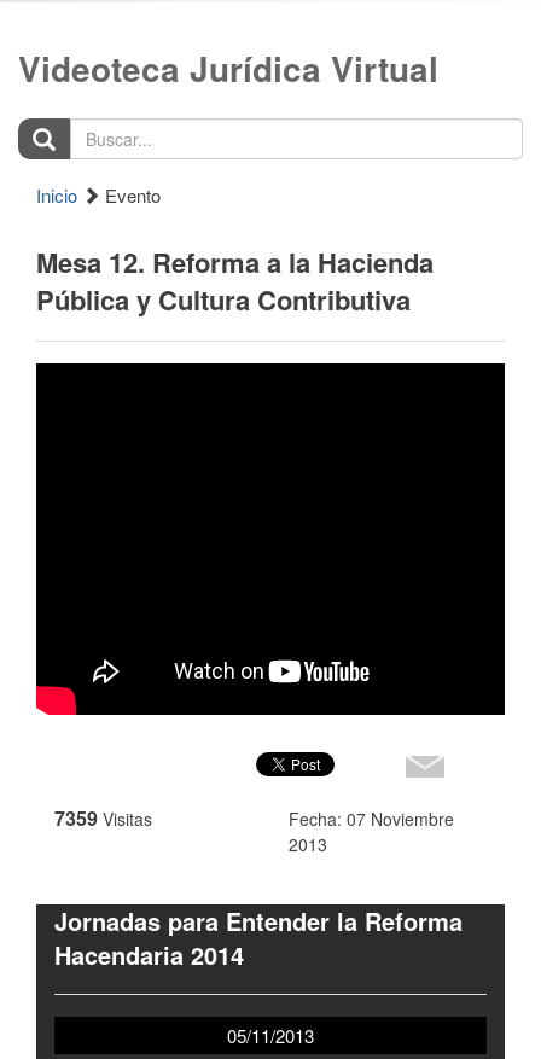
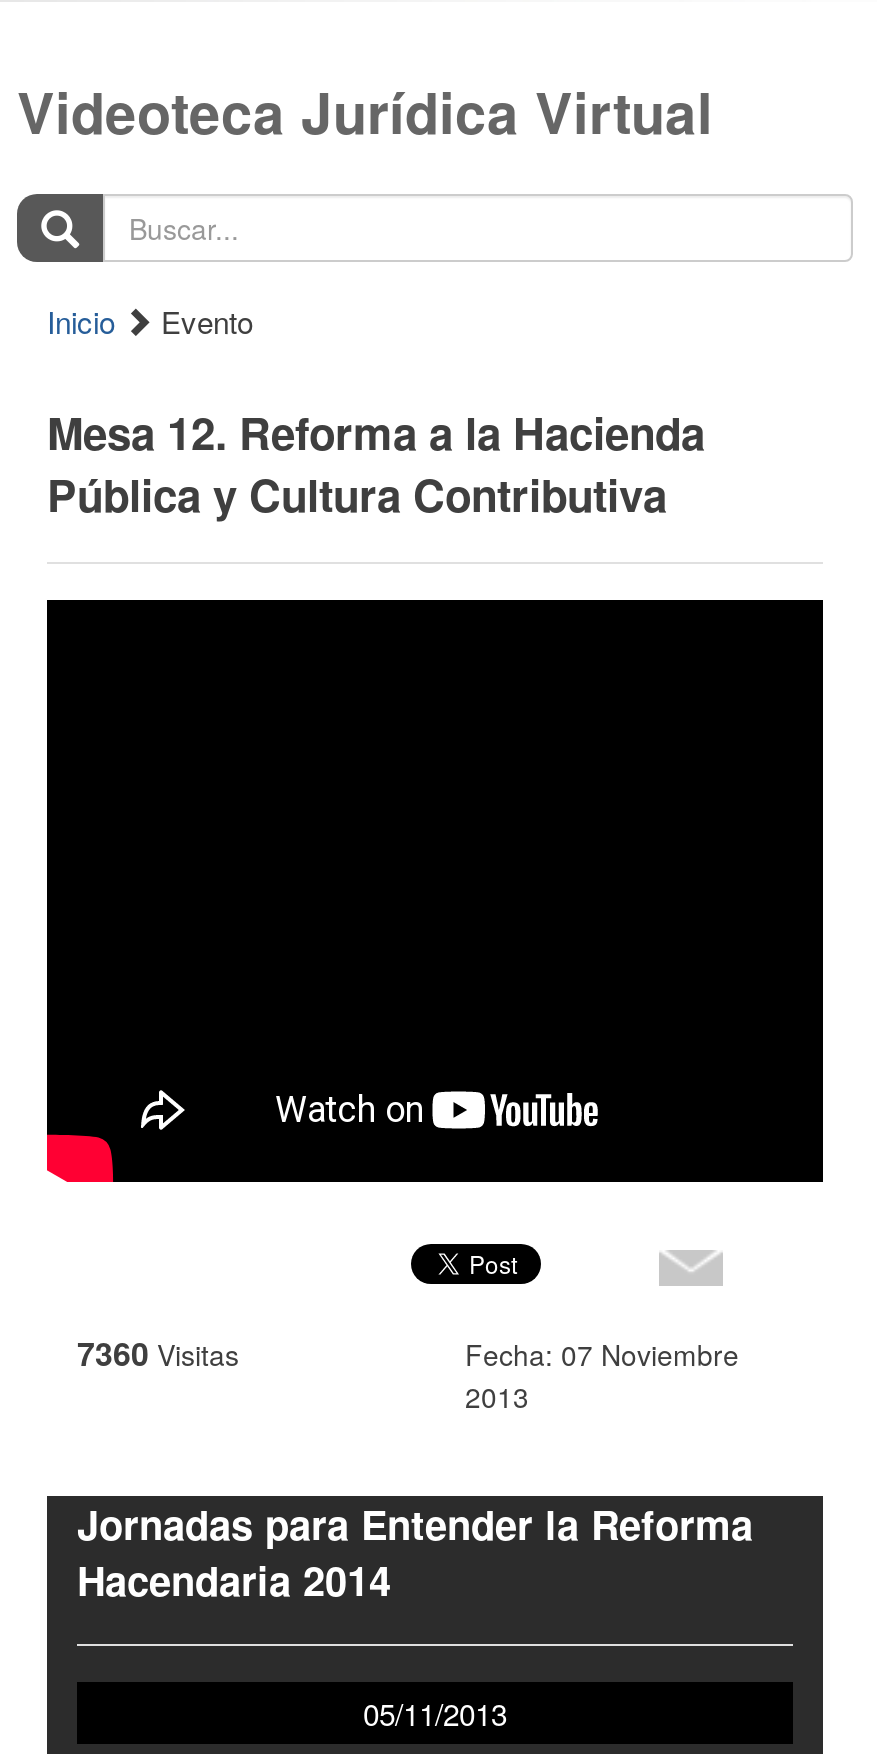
[54,804,152,832] 7359 Visitas -> [77,1330,239,1376] 7360 Visitas

